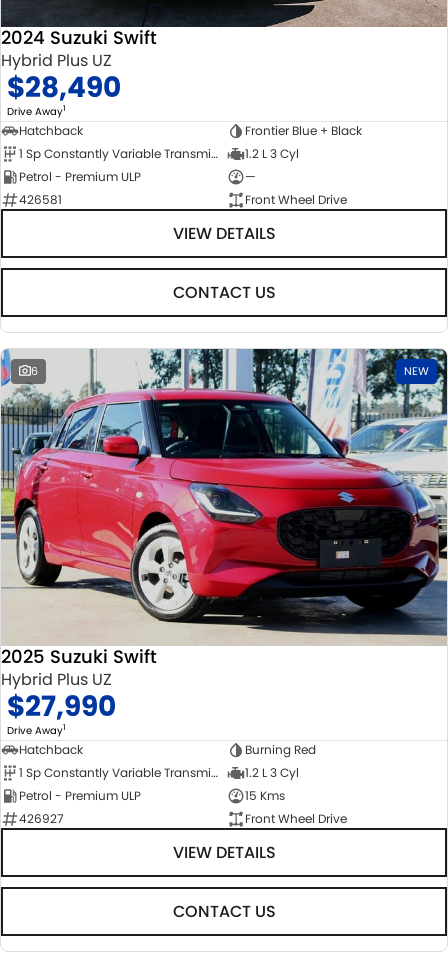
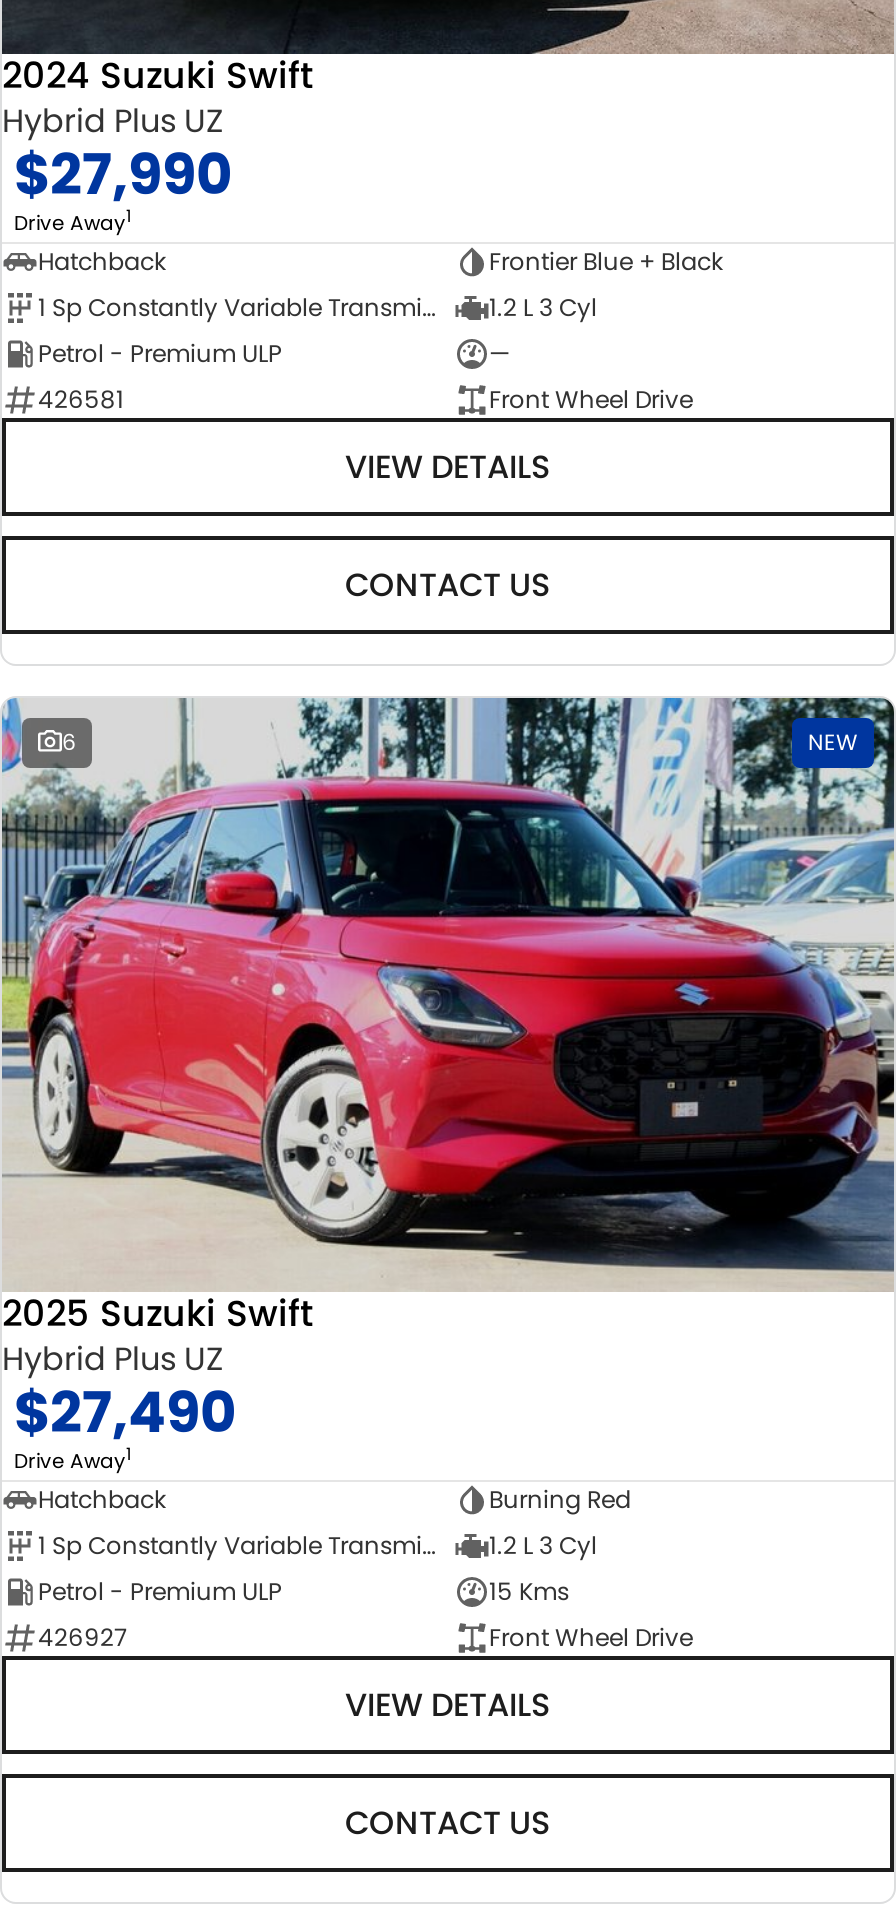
[7,68,121,107] $28,490 -> [14,136,232,214] $27,990
[7,687,116,726] $27,990 -> [14,1373,236,1451] $27,490

